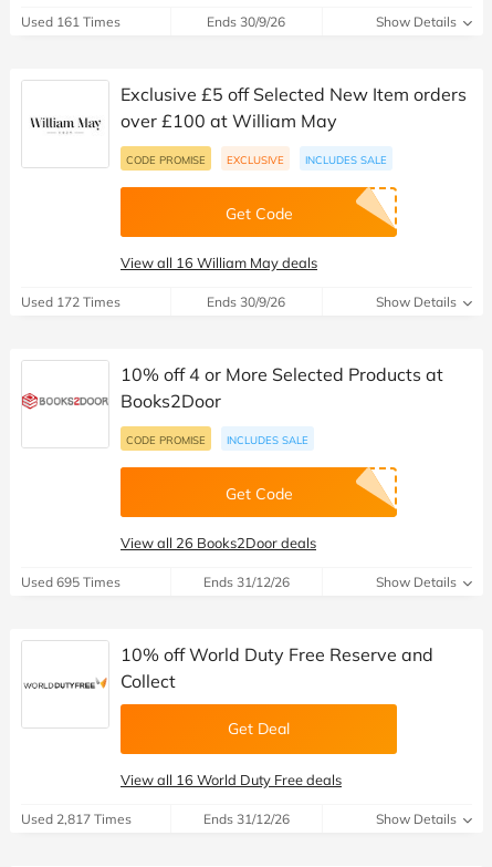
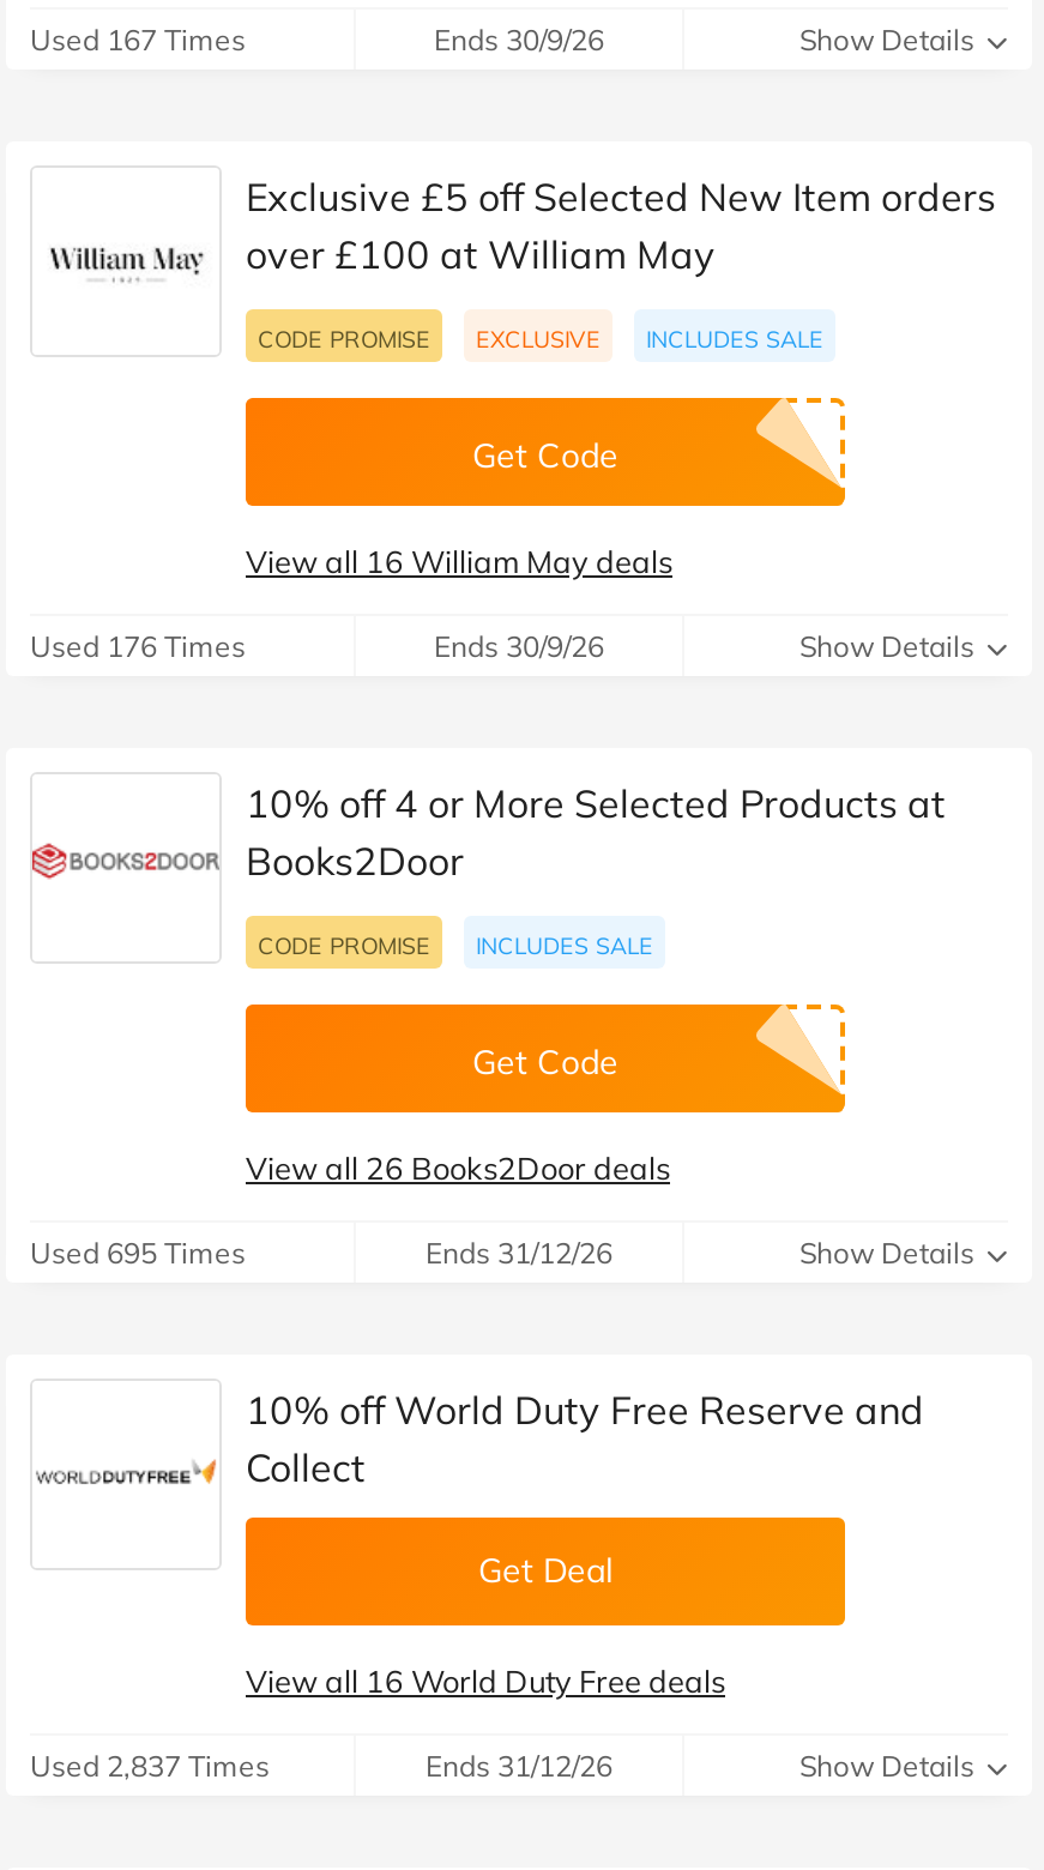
[21,13,121,30] Used 161 Times -> [30,22,246,58] Used 167 Times
[21,293,121,310] Used 172 Times -> [30,628,246,664] Used 176 Times
[21,811,132,827] Used 2,817 Times -> [30,1748,270,1784] Used 2,837 Times

